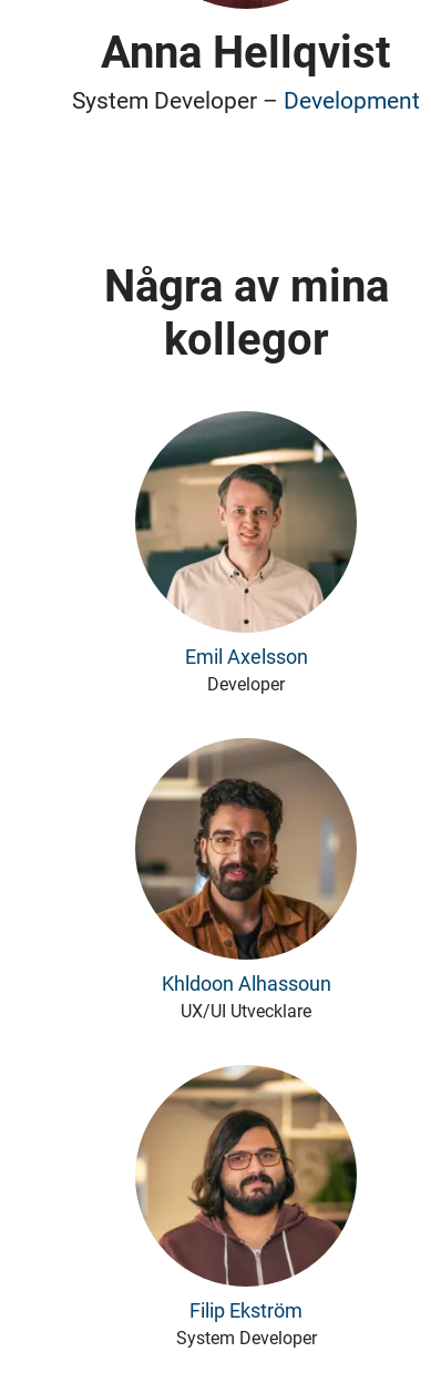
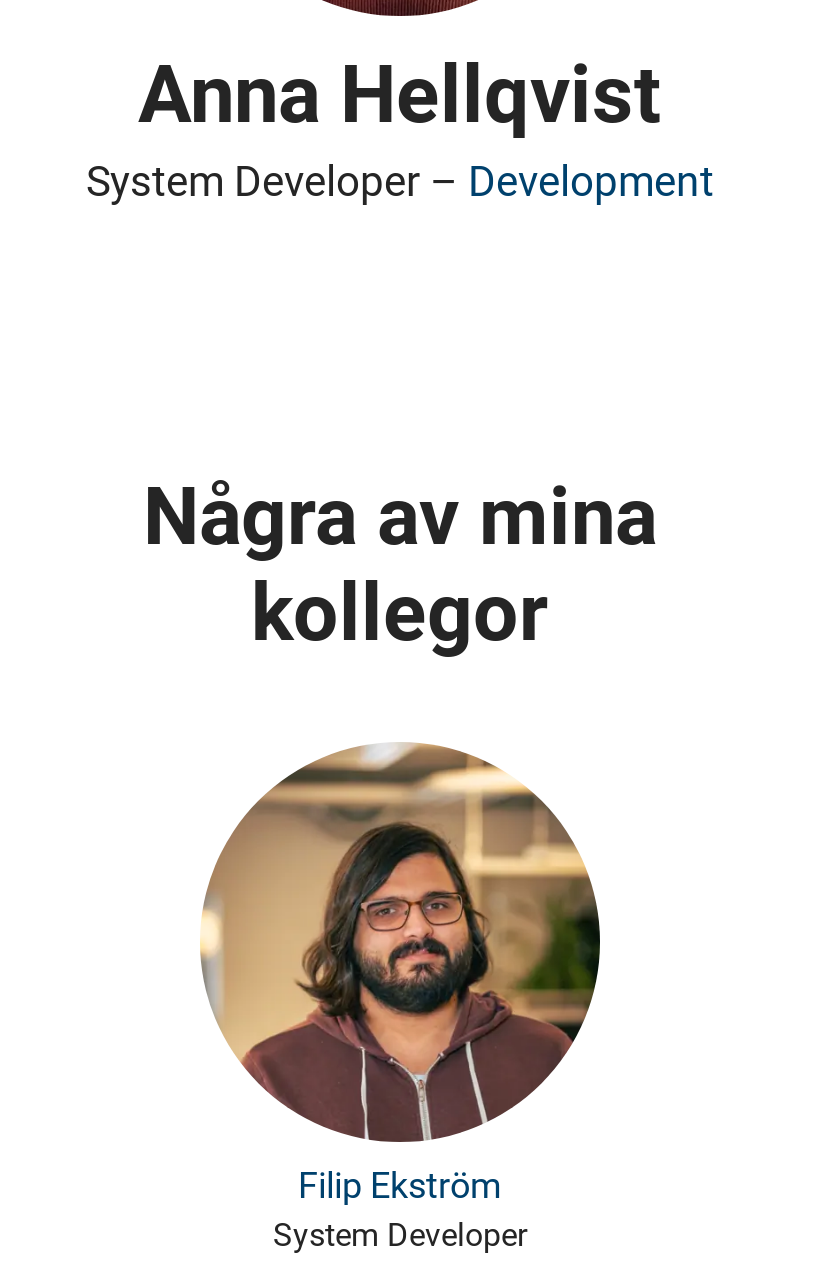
[134,411,357,695] [image] | Emil Axelsson | Developer -> none
[134,737,358,1022] [image] | Khldoon Alhassoun | UX/UI Utvecklare -> none

